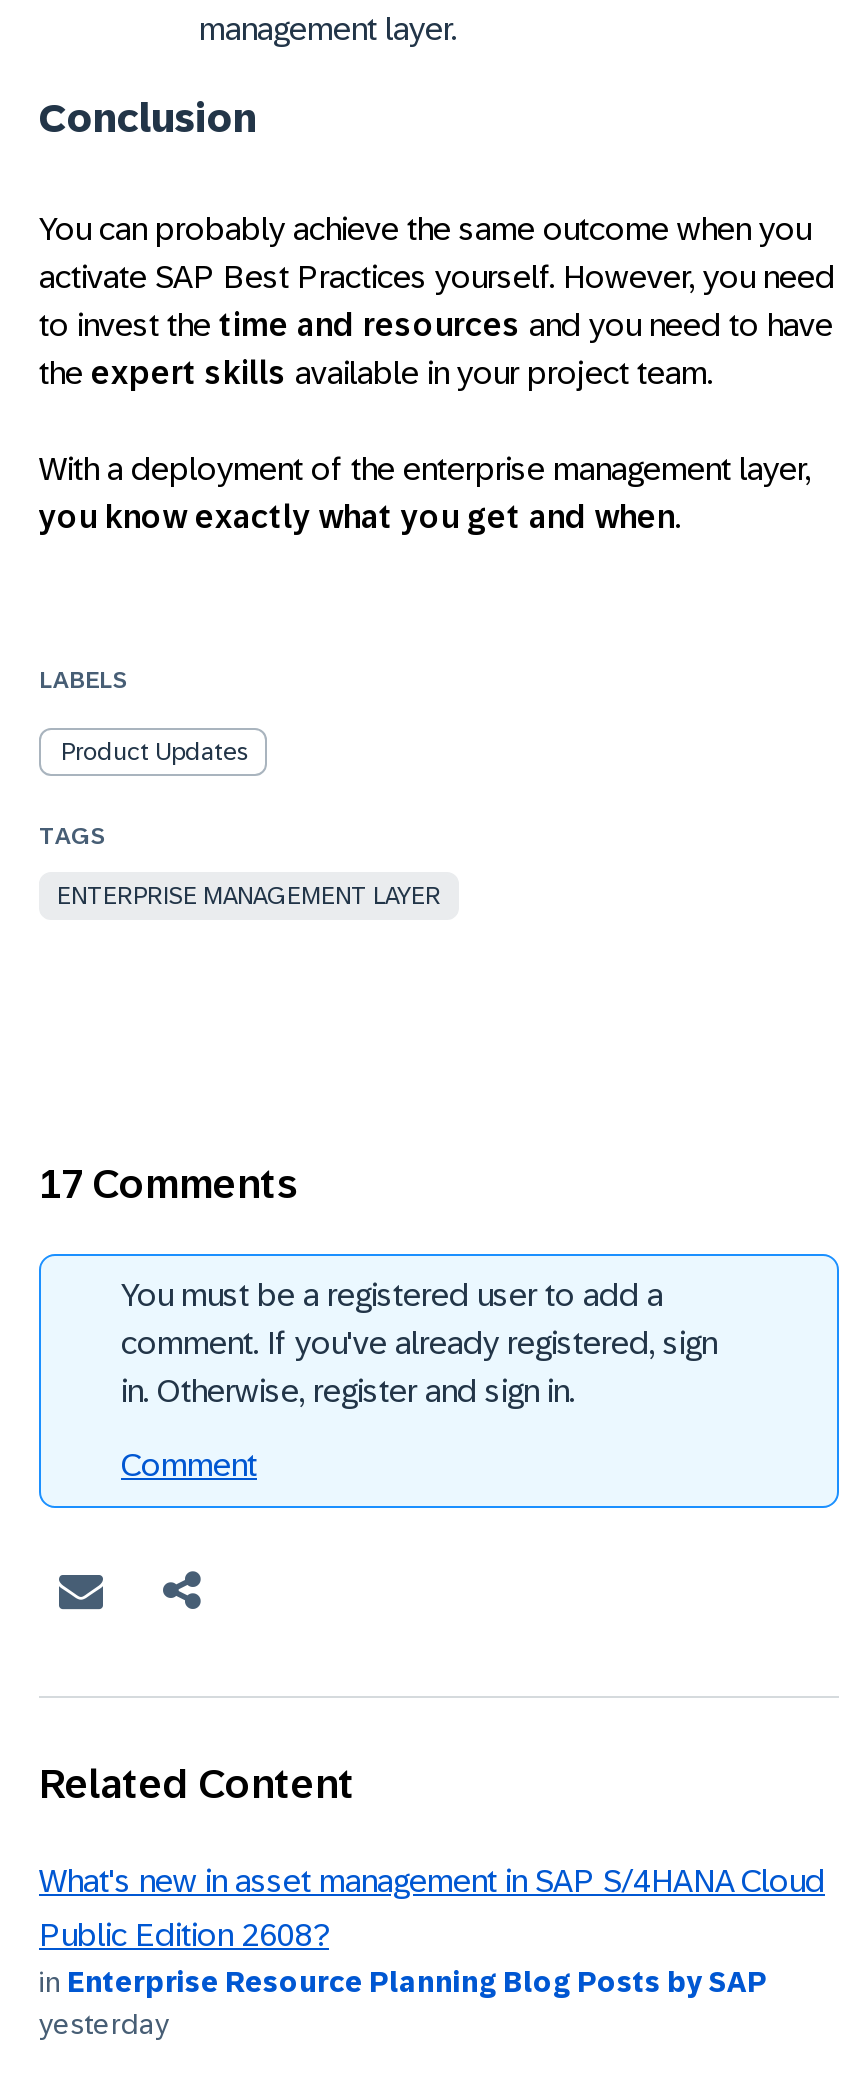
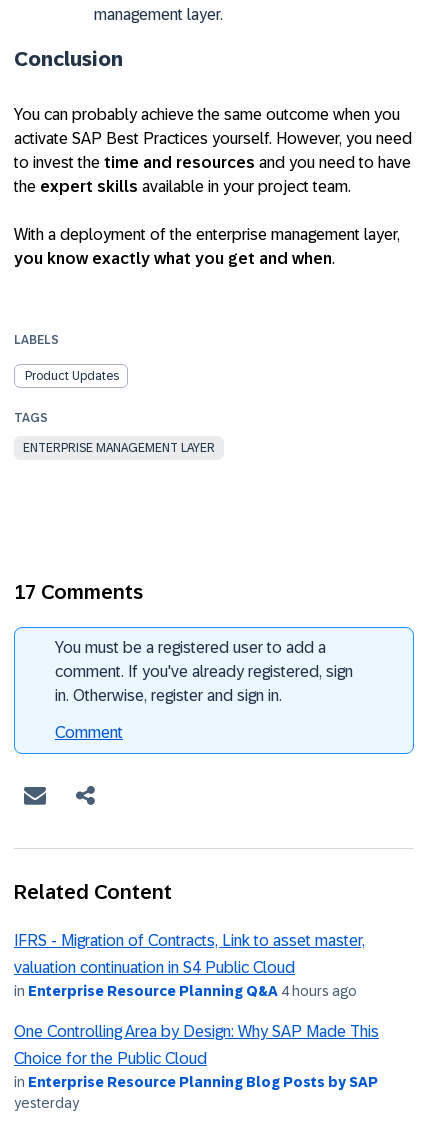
[39,1865,825,1953] What's new in asset management in SAP S/4HANA Cloud | Public Edition 2608? -> [14,932,379,1067] IFRS - Migration of Contracts, Link to asset master, | valuation continuation in S4 Public Cloud | in Enterprise Resource Planning Q&A 4 hours ago | One Controlling Area by Design: Why SAP Made This | Choice for the Public Cloud

